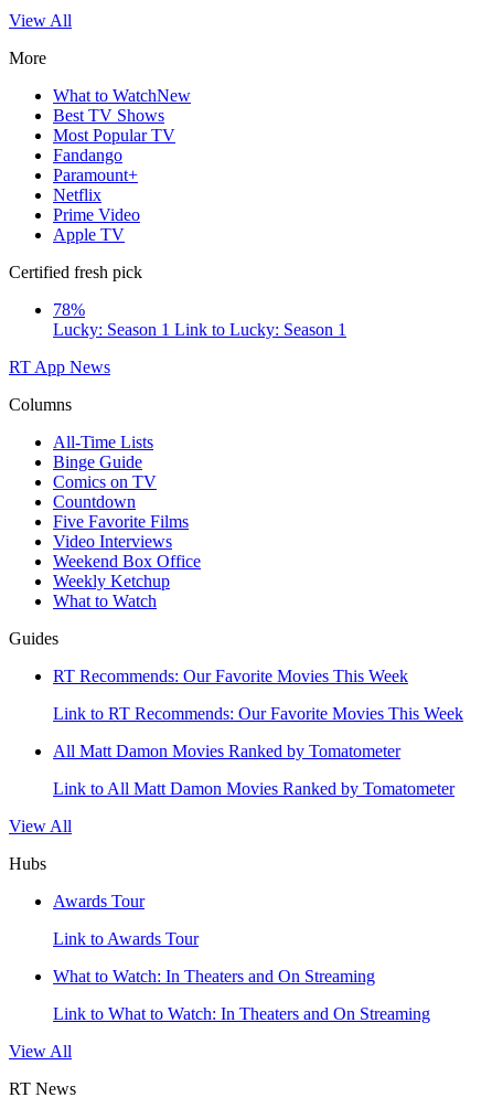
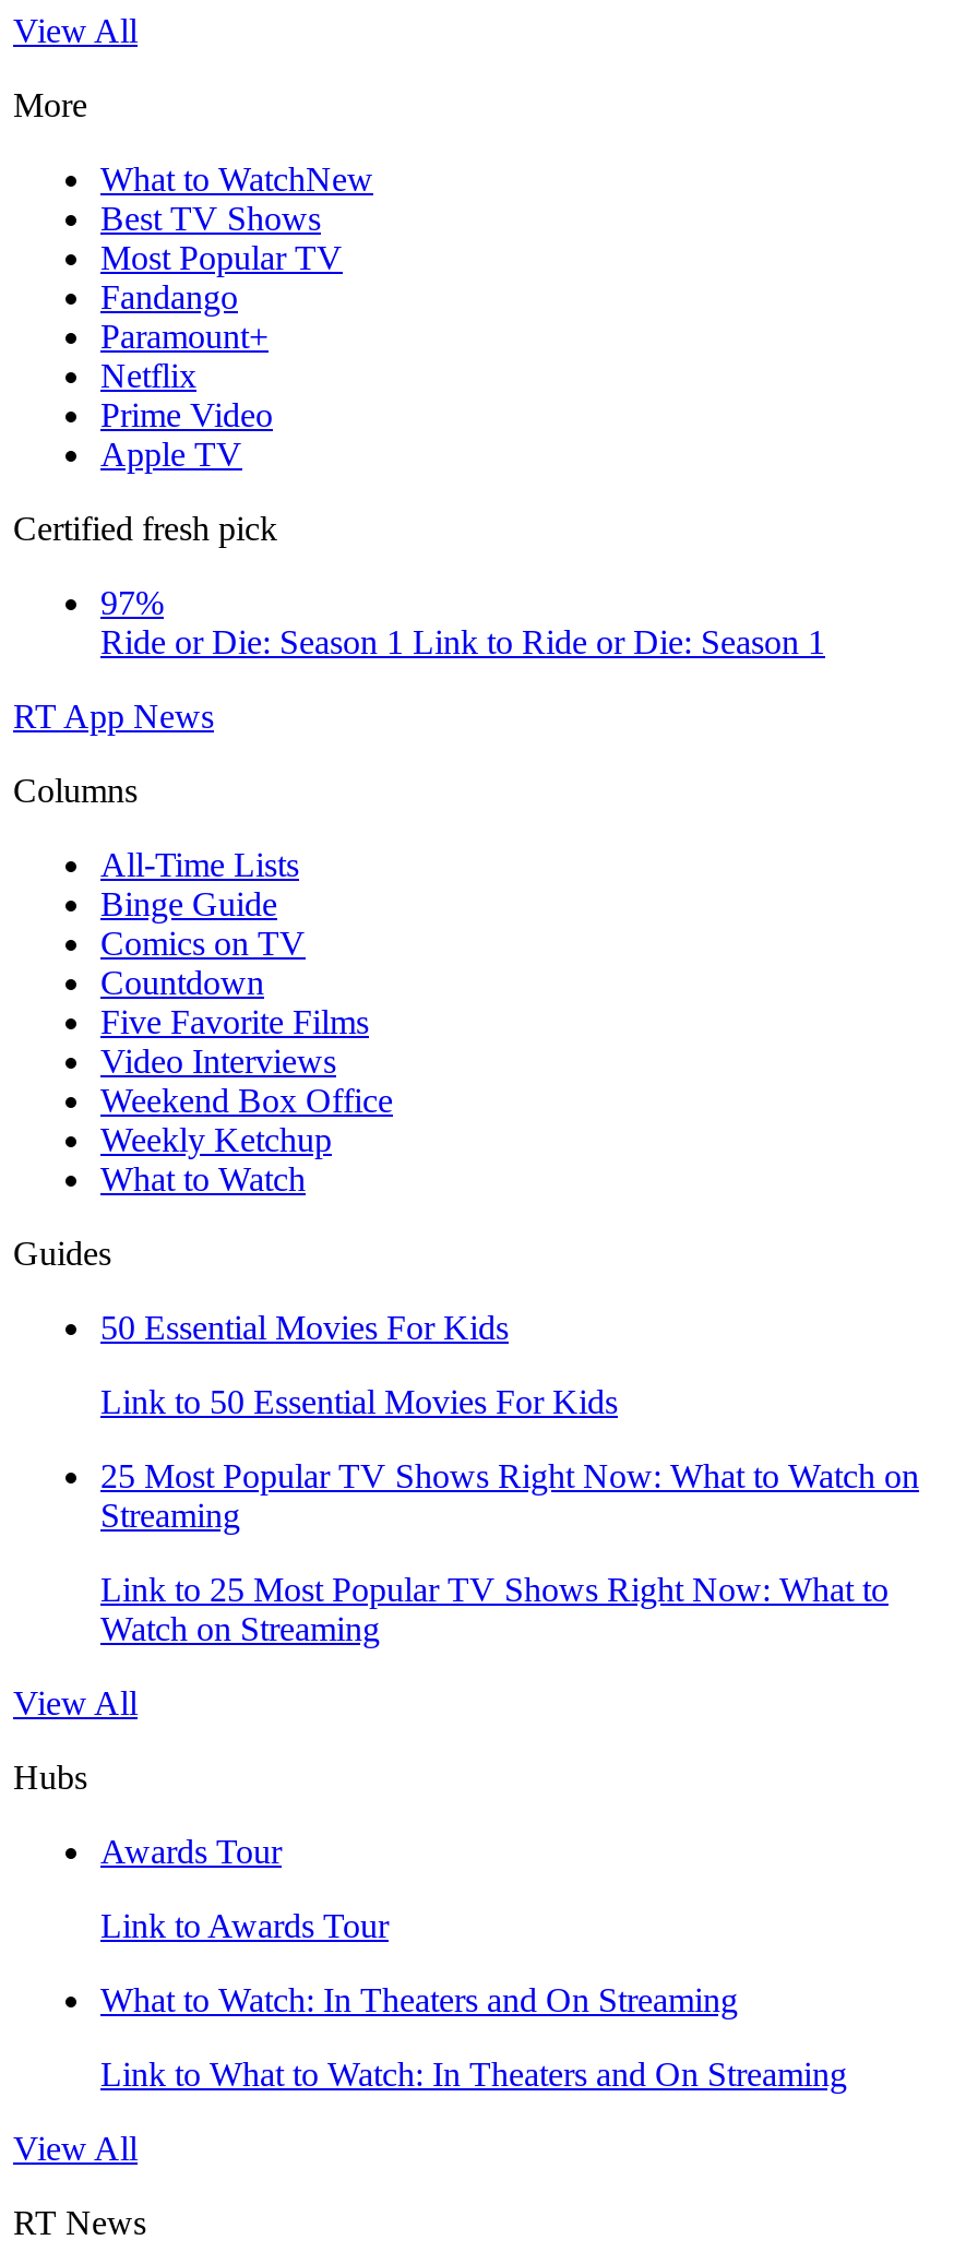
[53,300,346,339] 78% | Lucky: Season 1 Link to Lucky: Season 1 -> [100,584,825,660] 97% | Ride or Die: Season 1 Link to Ride or Die: Season 1
[53,667,408,685] RT Recommends: Our Favorite Movies This Week -> [100,1309,509,1346] 50 Essential Movies For Kids
[53,704,463,723] Link to RT Recommends: Our Favorite Movies This Week -> [100,1383,618,1420] Link to 50 Essential Movies For Kids
[53,742,400,760] All Matt Damon Movies Ranked by Tomatometer -> [100,1457,919,1534] 25 Most Popular TV Shows Right Now: What to Watch on | Streaming
[53,779,454,798] Link to All Matt Damon Movies Ranked by Tomatometer -> [100,1571,889,1647] Link to 25 Most Popular TV Shows Right Now: What to | Watch on Streaming

